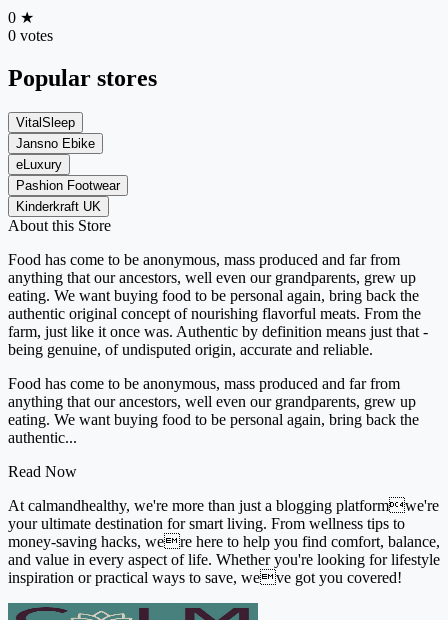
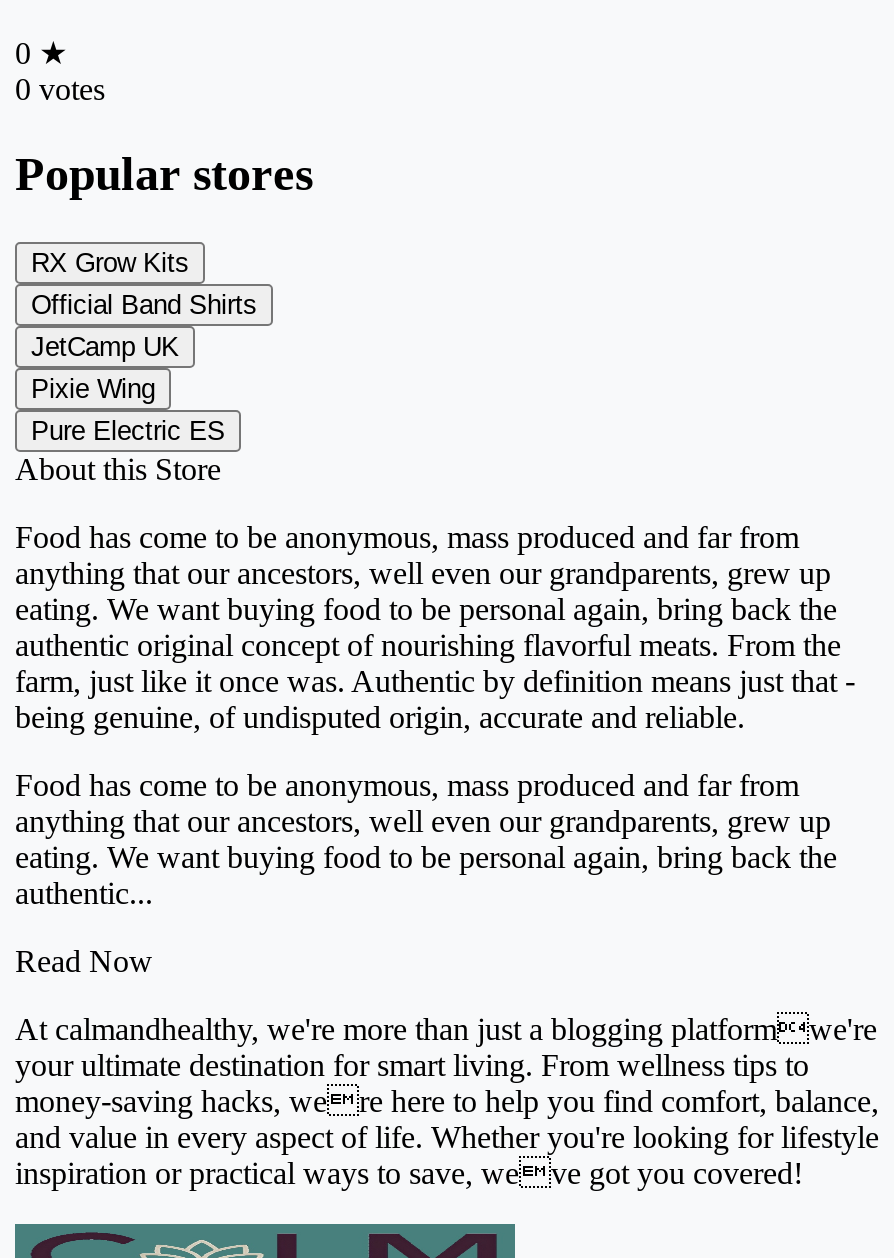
[16,115,120,214] VitalSleep | Jansno Ebike | eLuxury | Pashion Footwear | Kinderkraft UK -> [31,247,257,445] RX Grow Kits | Official Band Shirts | JetCamp UK | Pixie Wing | Pure Electric ES

